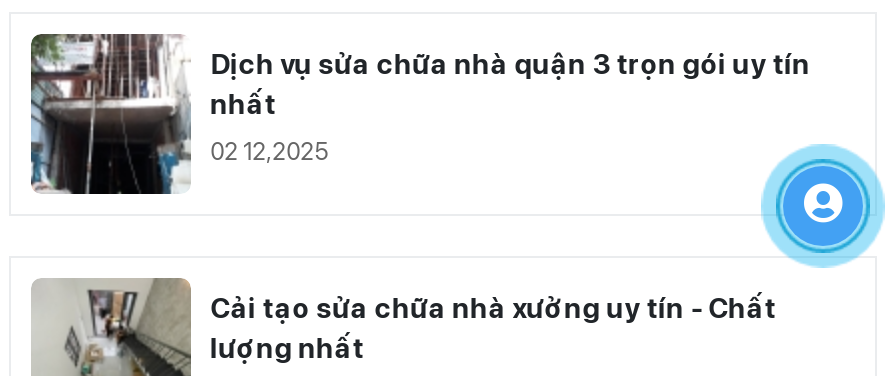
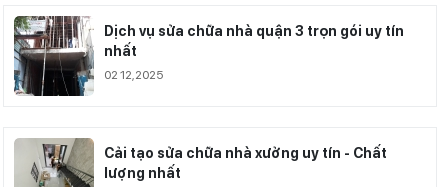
[761,144,885,268] [image] -> none

